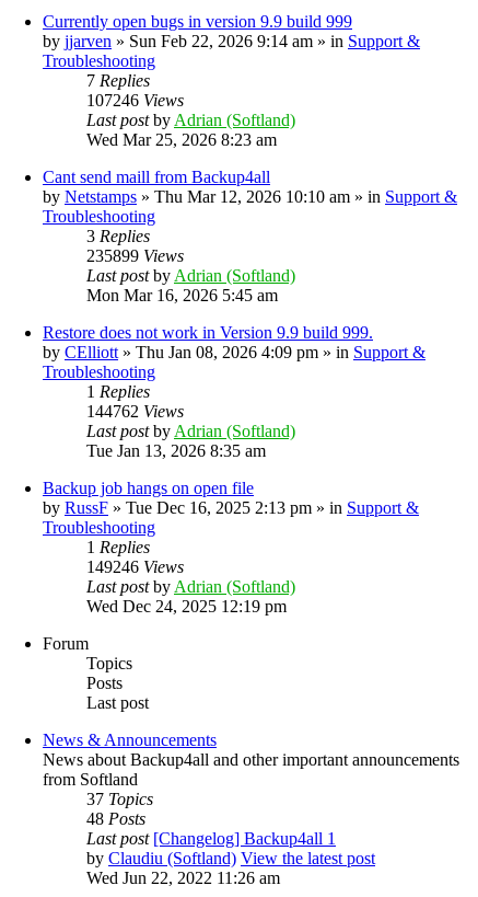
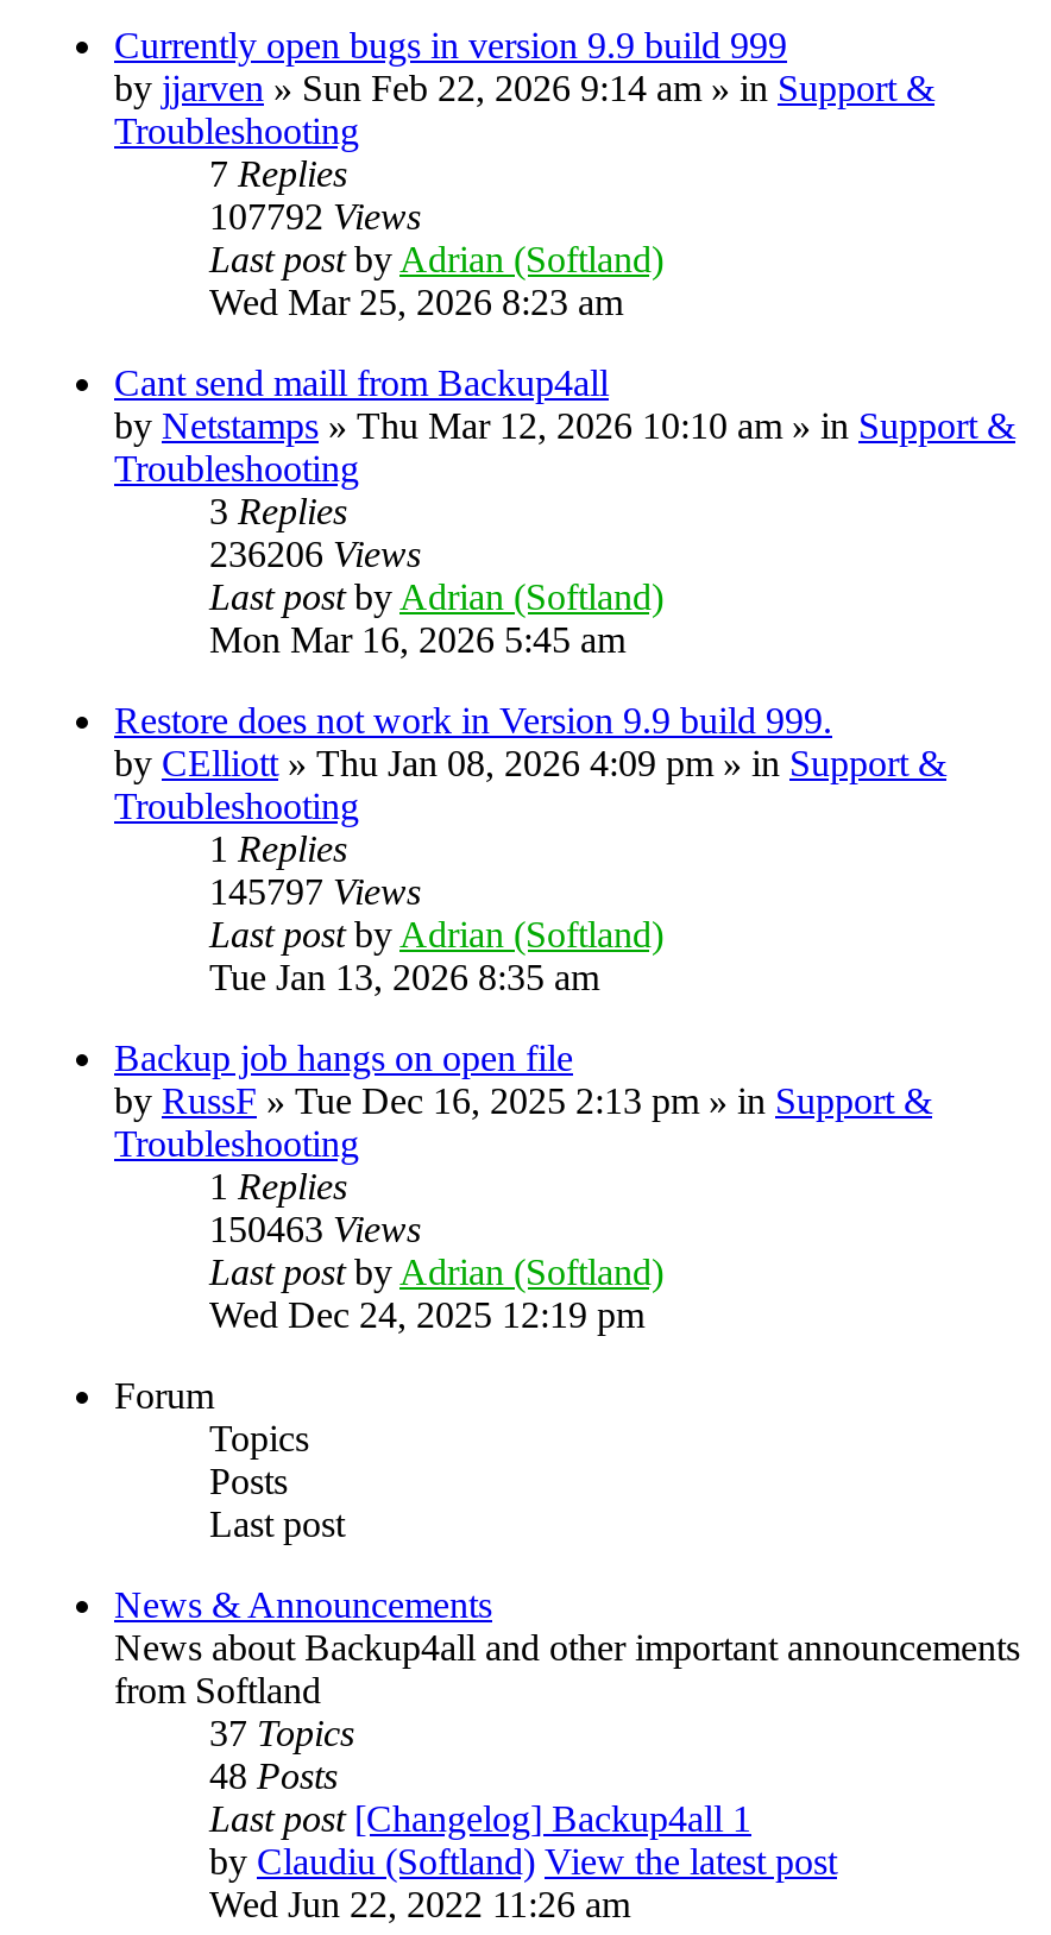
[86,91,184,109] 107246 Views -> [209,196,421,236] 107792 Views
[86,246,184,265] 235899 Views -> [209,533,421,574] 236206 Views
[86,402,184,420] 144762 Views -> [209,871,421,911] 145797 Views
[86,557,184,576] 149246 Views -> [209,1209,421,1249] 150463 Views

